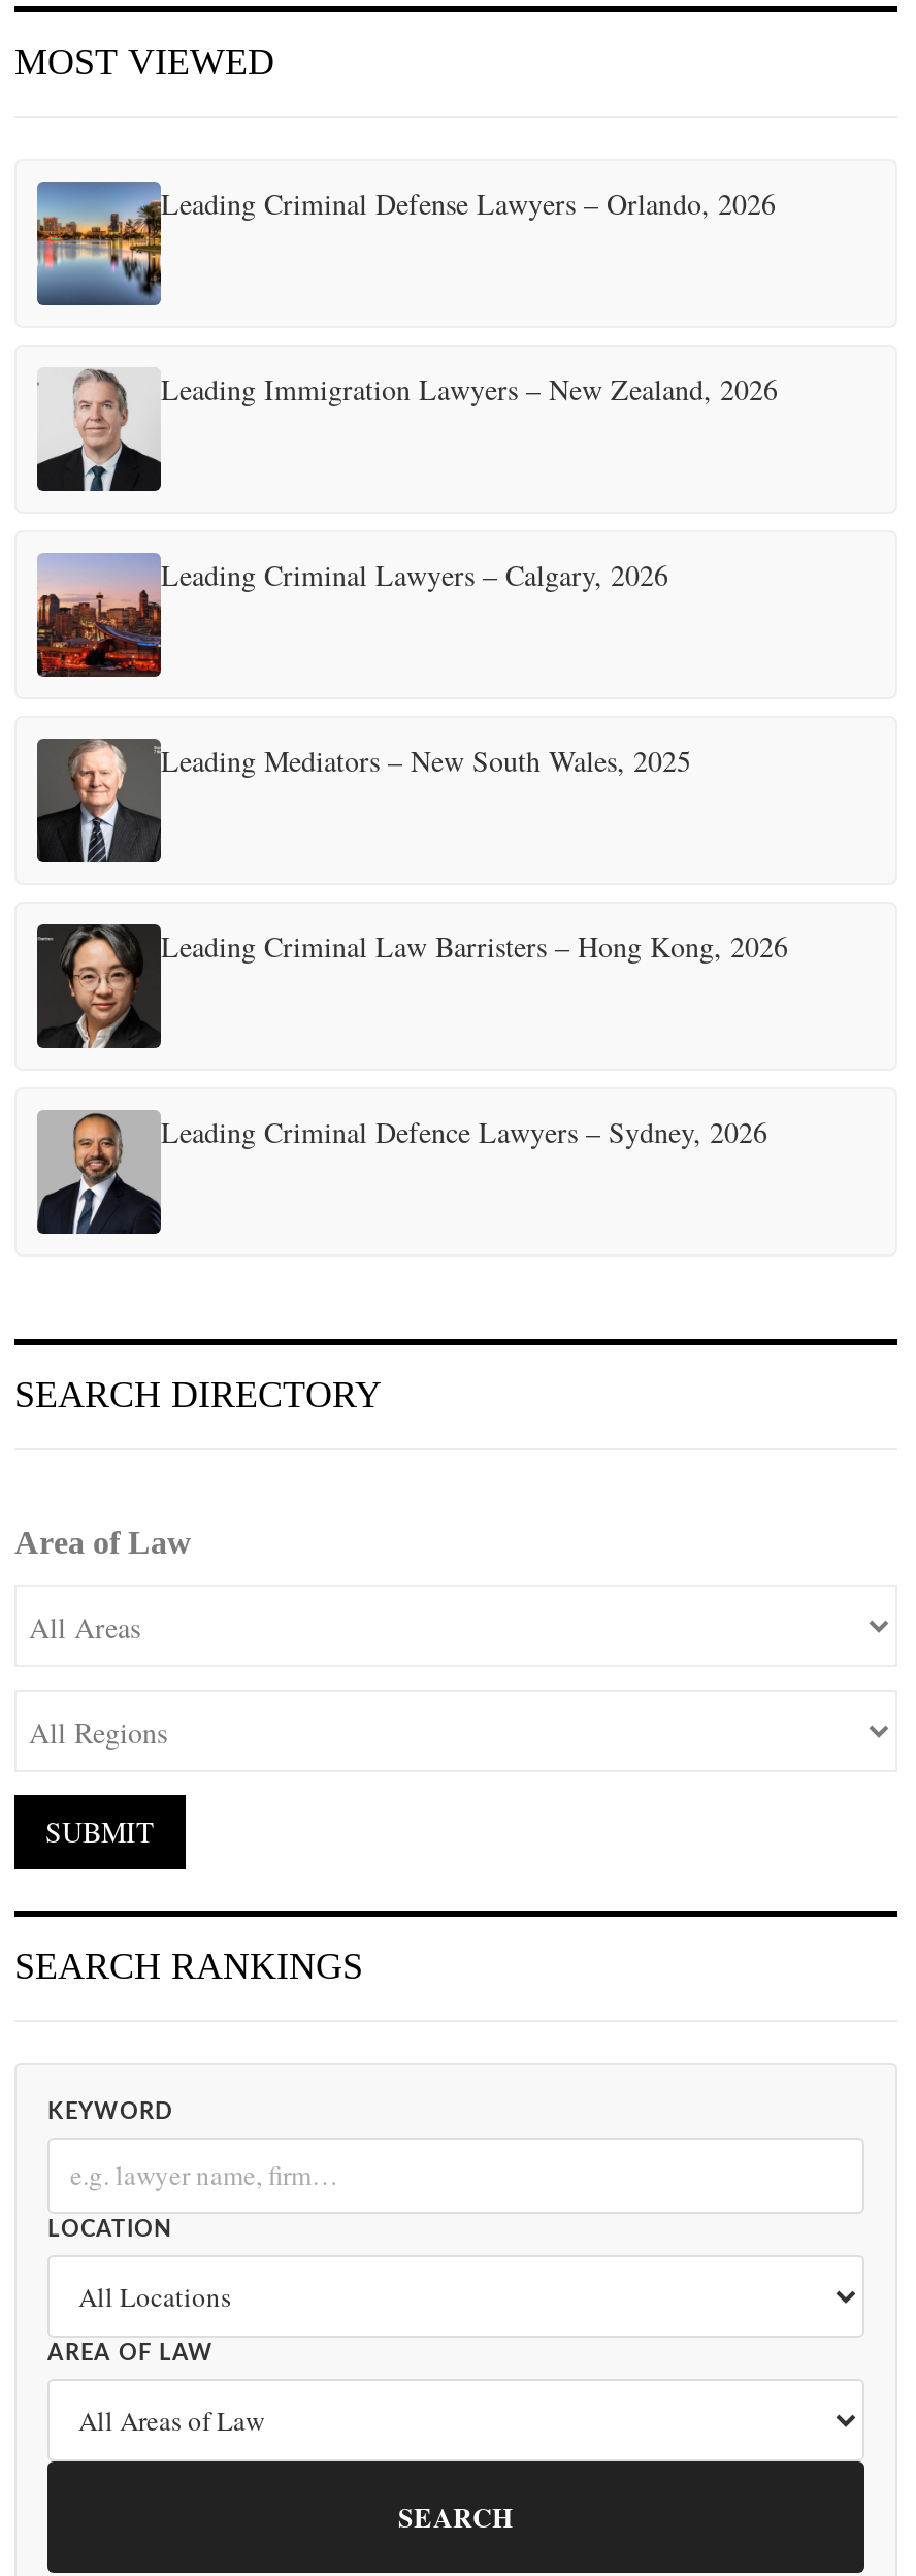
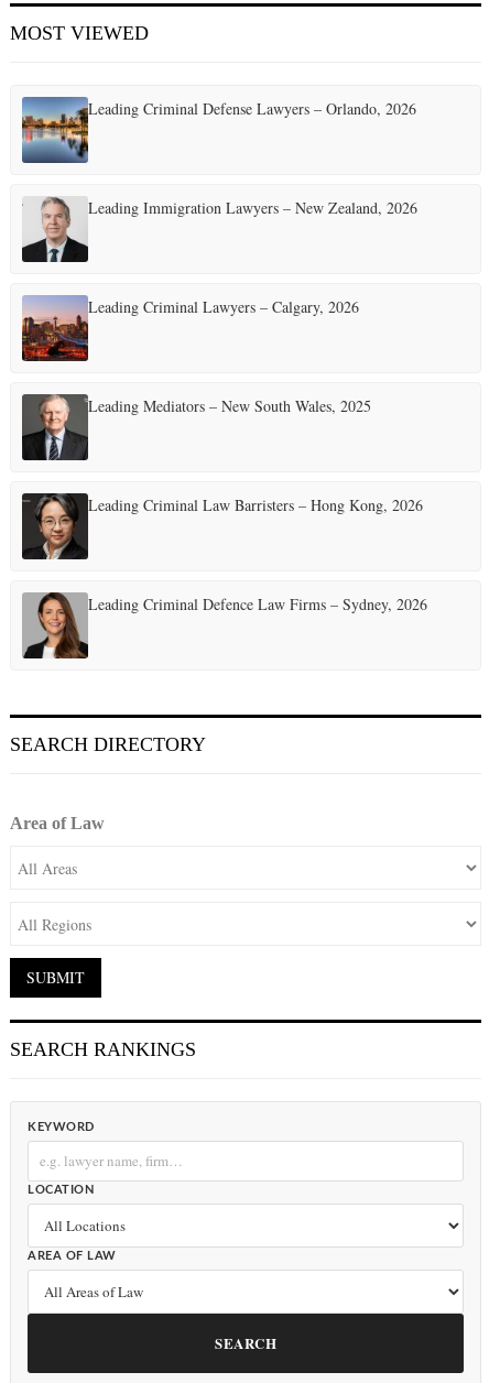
[37,1113,767,1236] [image] | Leading Criminal Defence Lawyers – Sydney, 2026 -> [23,592,427,660] [image] | Leading Criminal Defence Law Firms – Sydney, 2026

